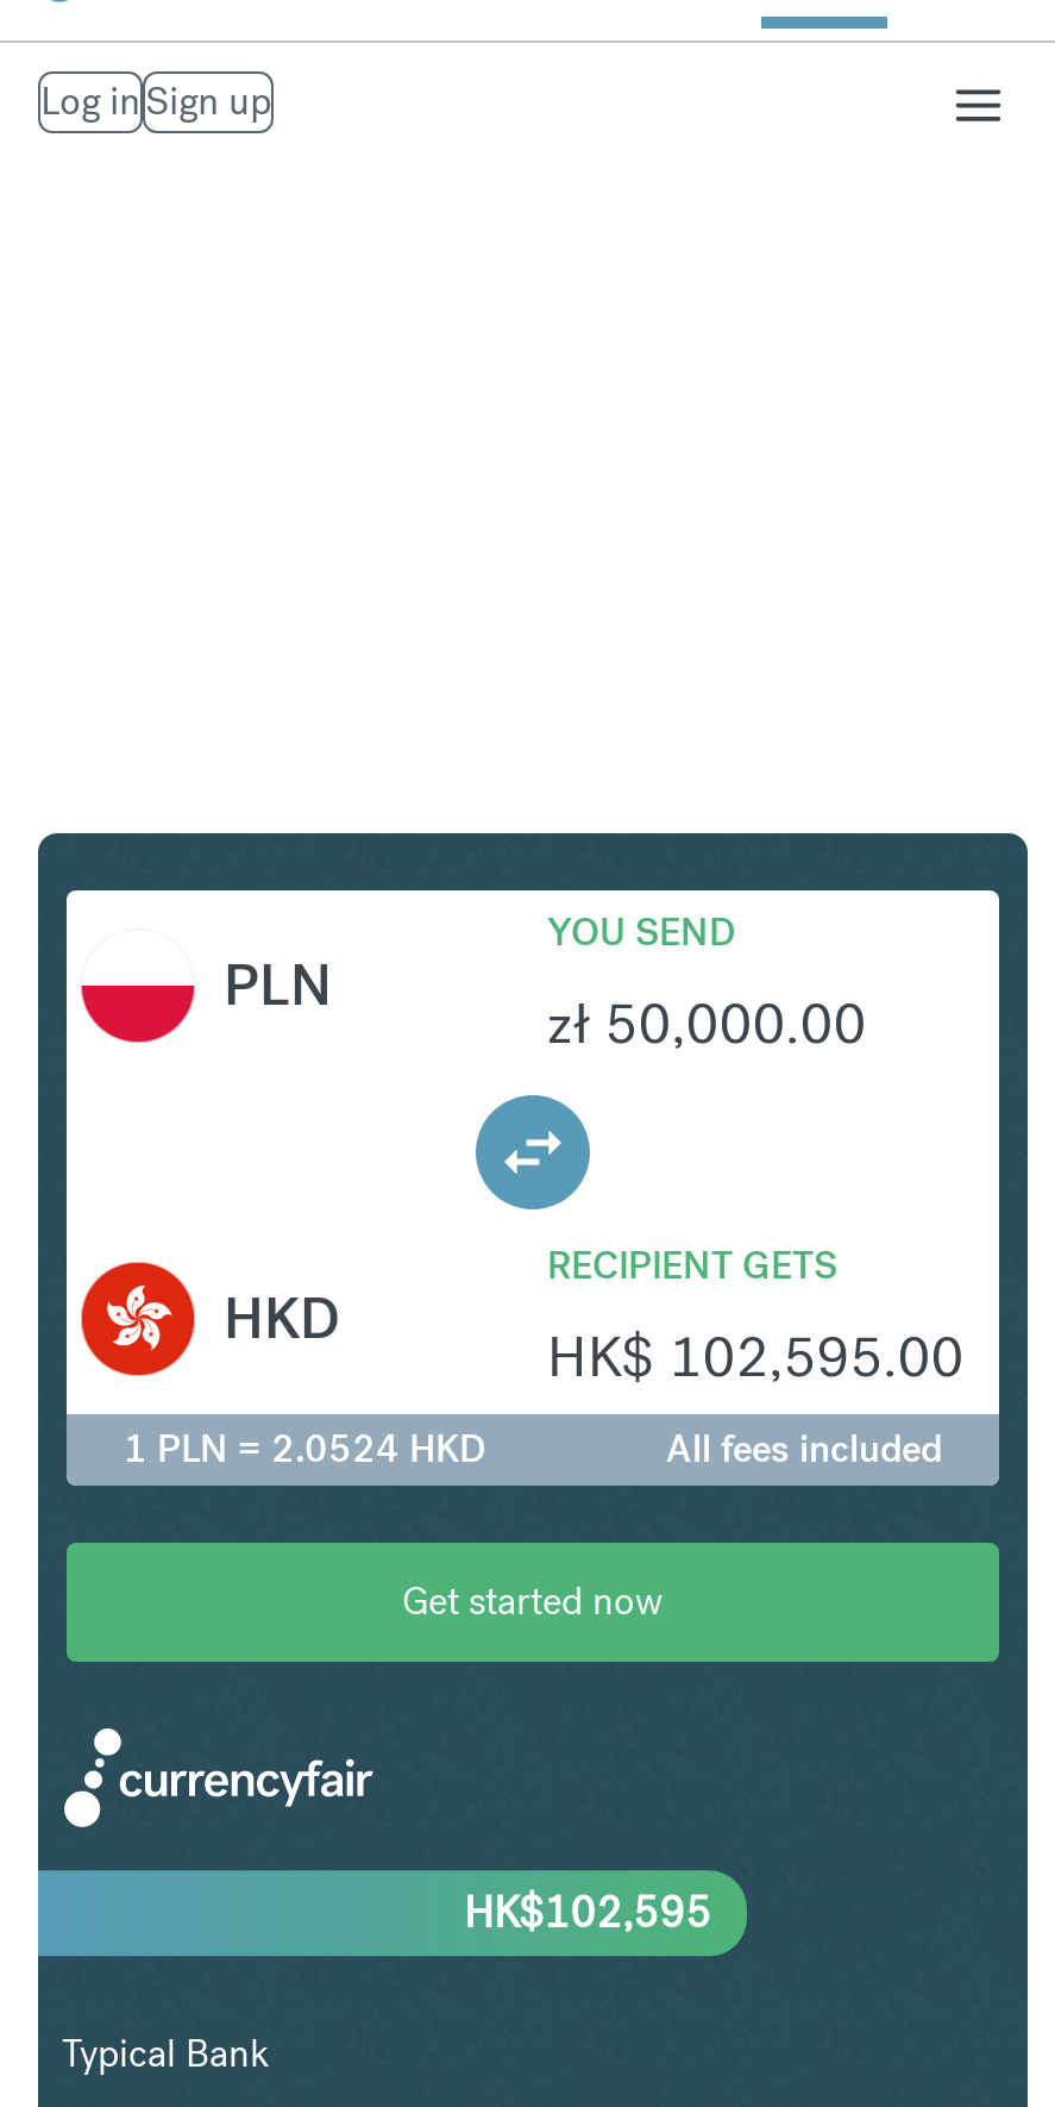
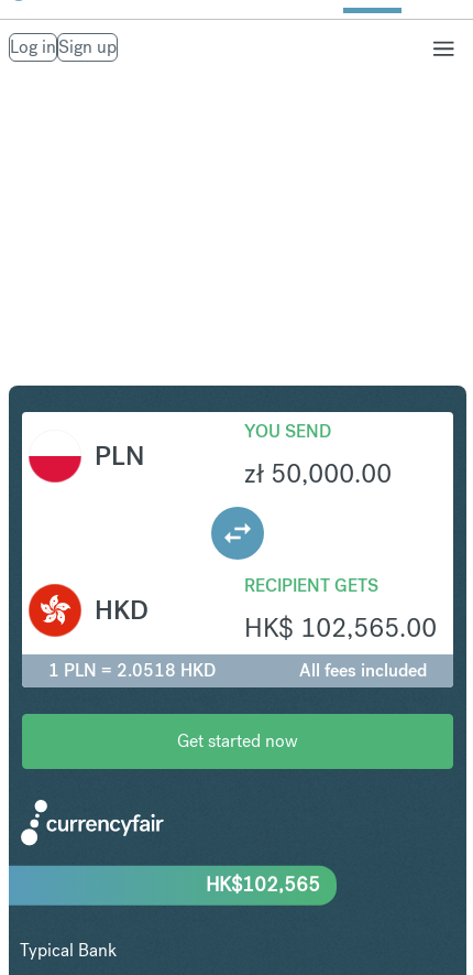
[547,1318,963,1392] HK$ 102,595.00 -> [244,610,437,644] HK$ 102,565.00
[124,1423,485,1473] 1 PLN = 2.0524 HKD -> [48,658,216,682] 1 PLN = 2.0518 HKD
[464,1884,711,1939] HK$102,595 -> [206,871,320,897] HK$102,565

